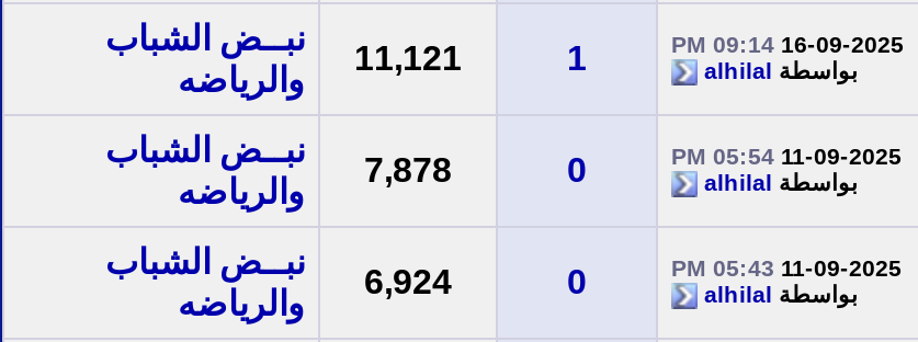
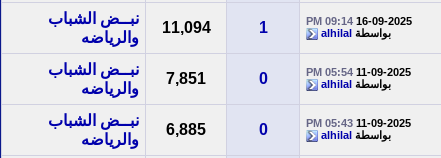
[354,39,462,77] 11,121 -> [161,19,210,36] 11,094
[364,151,452,189] 7,878 -> [166,70,206,87] 7,851
[364,263,452,300] 6,924 -> [166,121,206,138] 6,885

